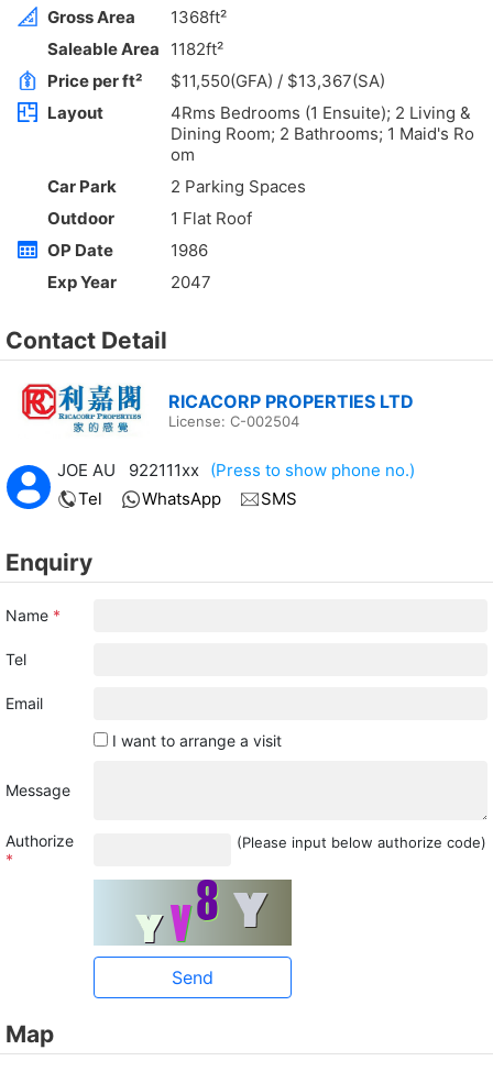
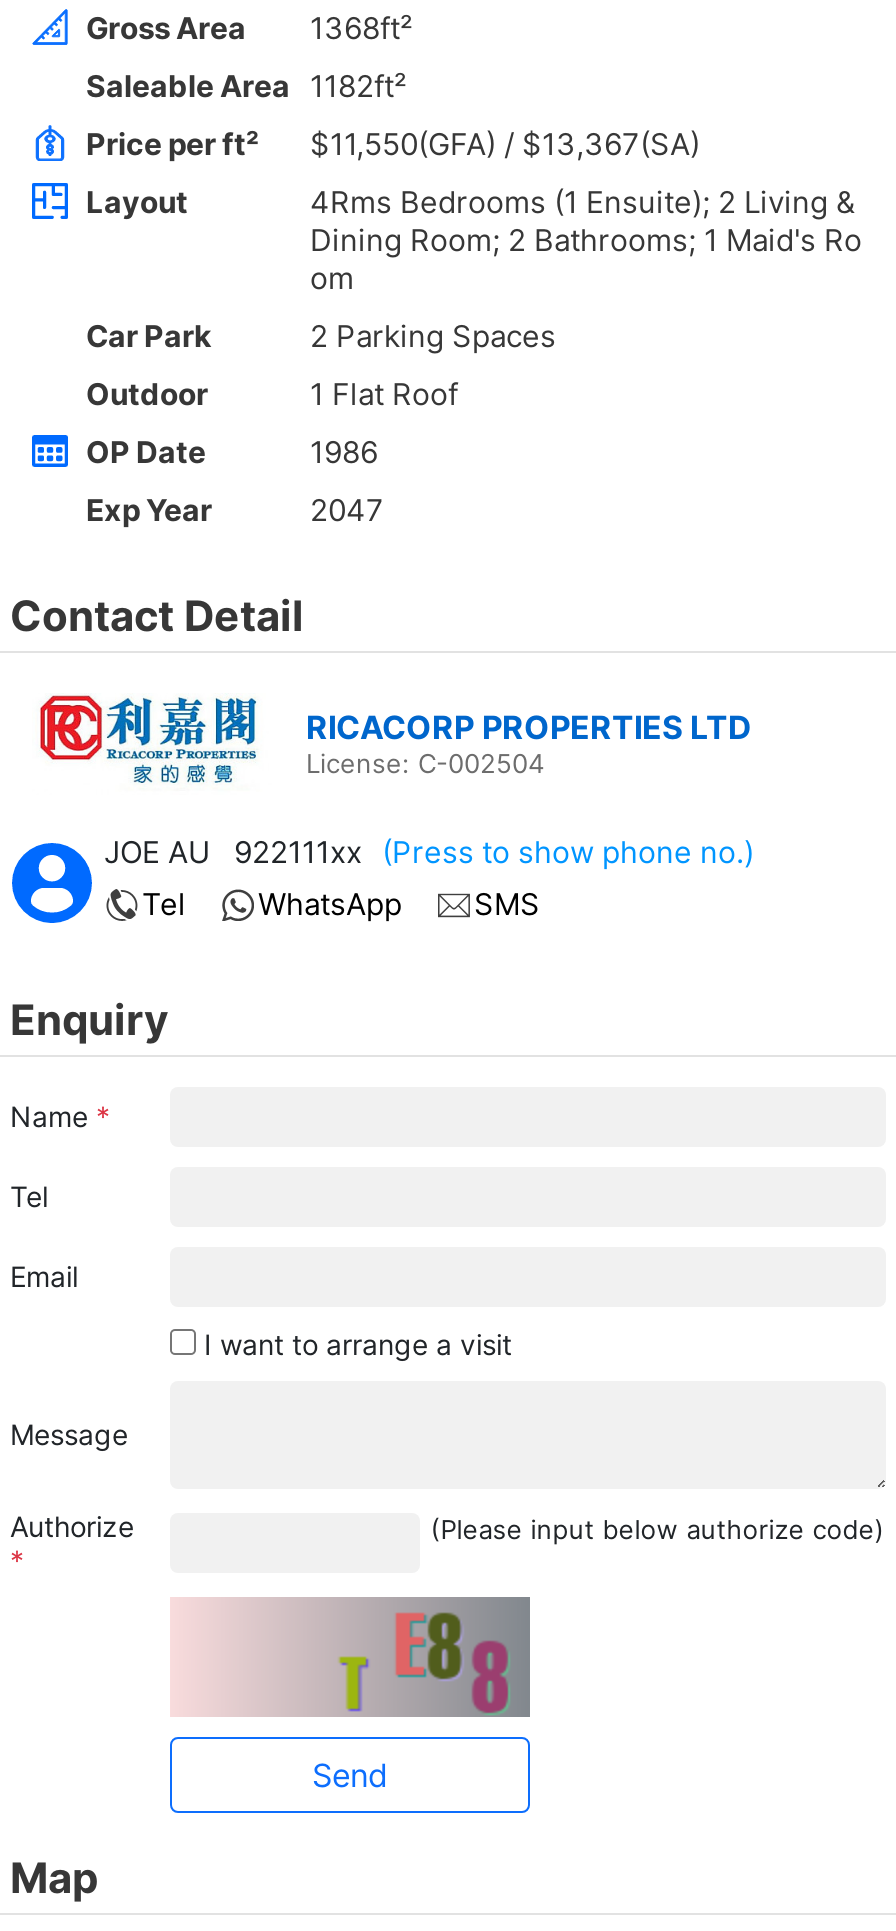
[94,878,292,946] [image] -> [172,1597,530,1717] [image]

